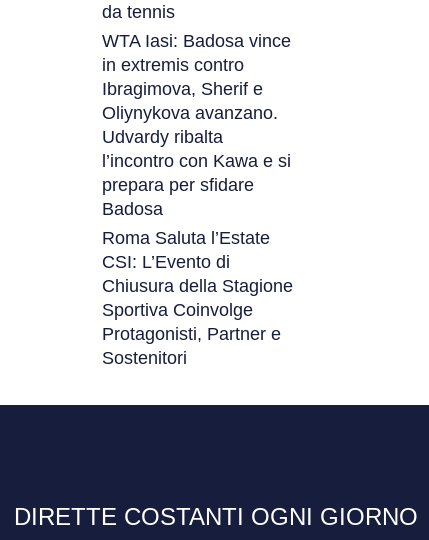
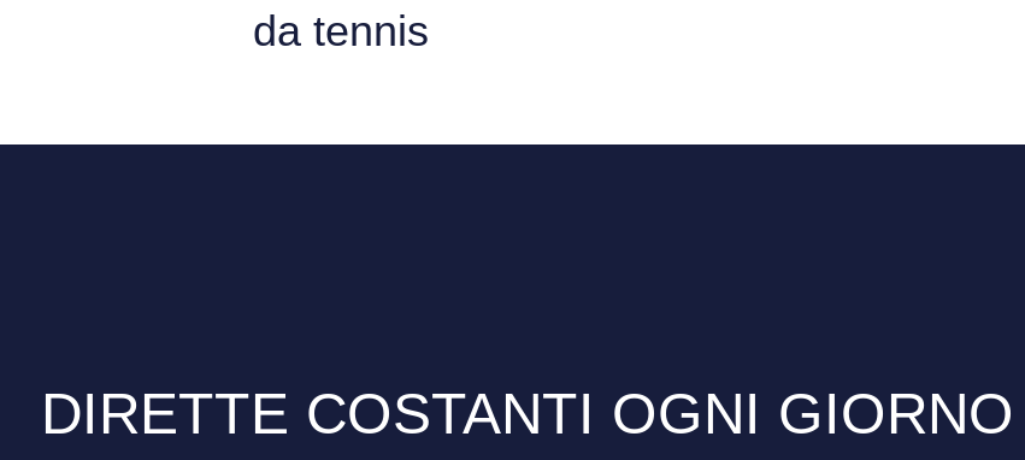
[102,31,293,368] WTA Iasi: Badosa vince | in extremis contro | Ibragimova, Sherif e | Oliynykova avanzano. | Udvardy ribalta | l’incontro con Kawa e si | prepara per sfidare | Badosa | Roma Saluta l’Estate | CSI: L’Evento di | Chiusura della Stagione | Sportiva Coinvolge | Protagonisti, Partner e | Sostenitori -> none

